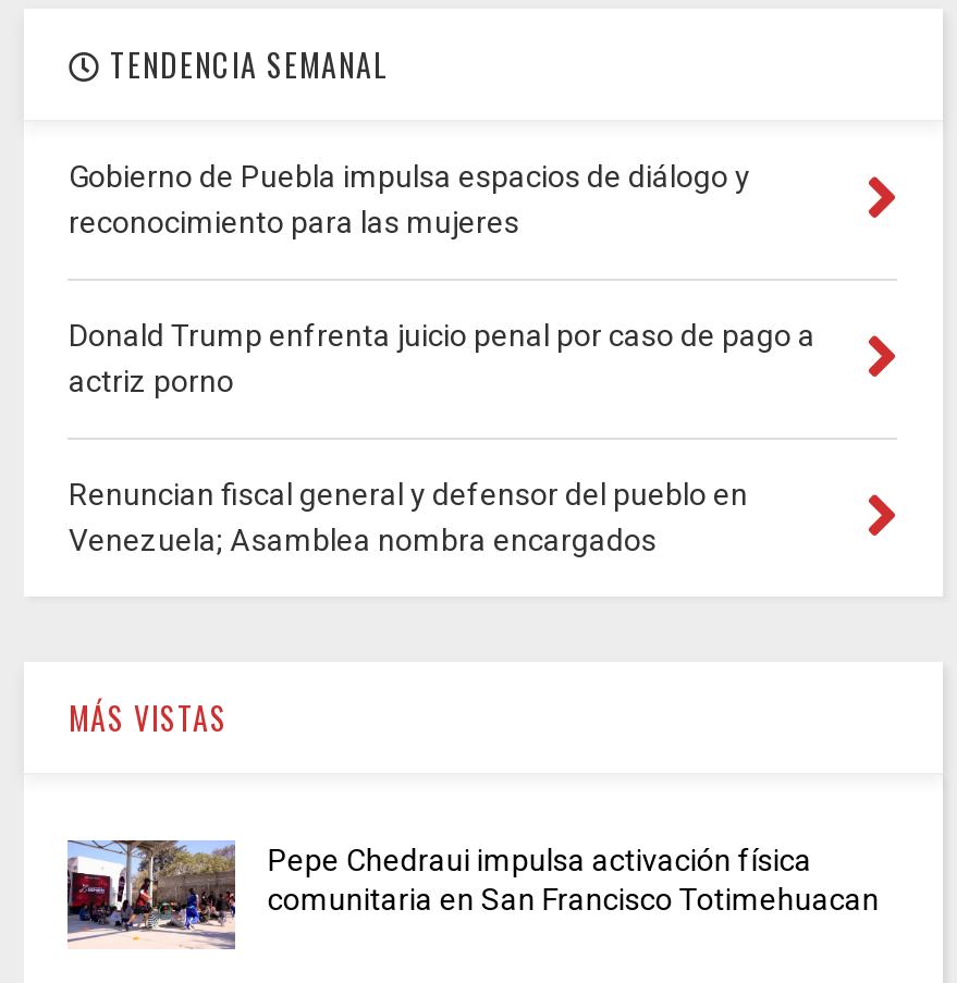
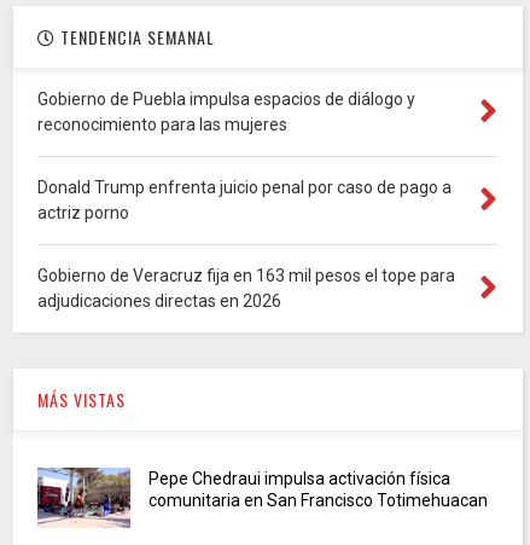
[68,478,748,558] Renuncian fiscal general y defensor del pueblo en | Venezuela; Asamblea nombra encargados -> [38,266,456,311] Gobierno de Veracruz fija en 163 mil pesos el tope para | adjudicaciones directas en 2026

